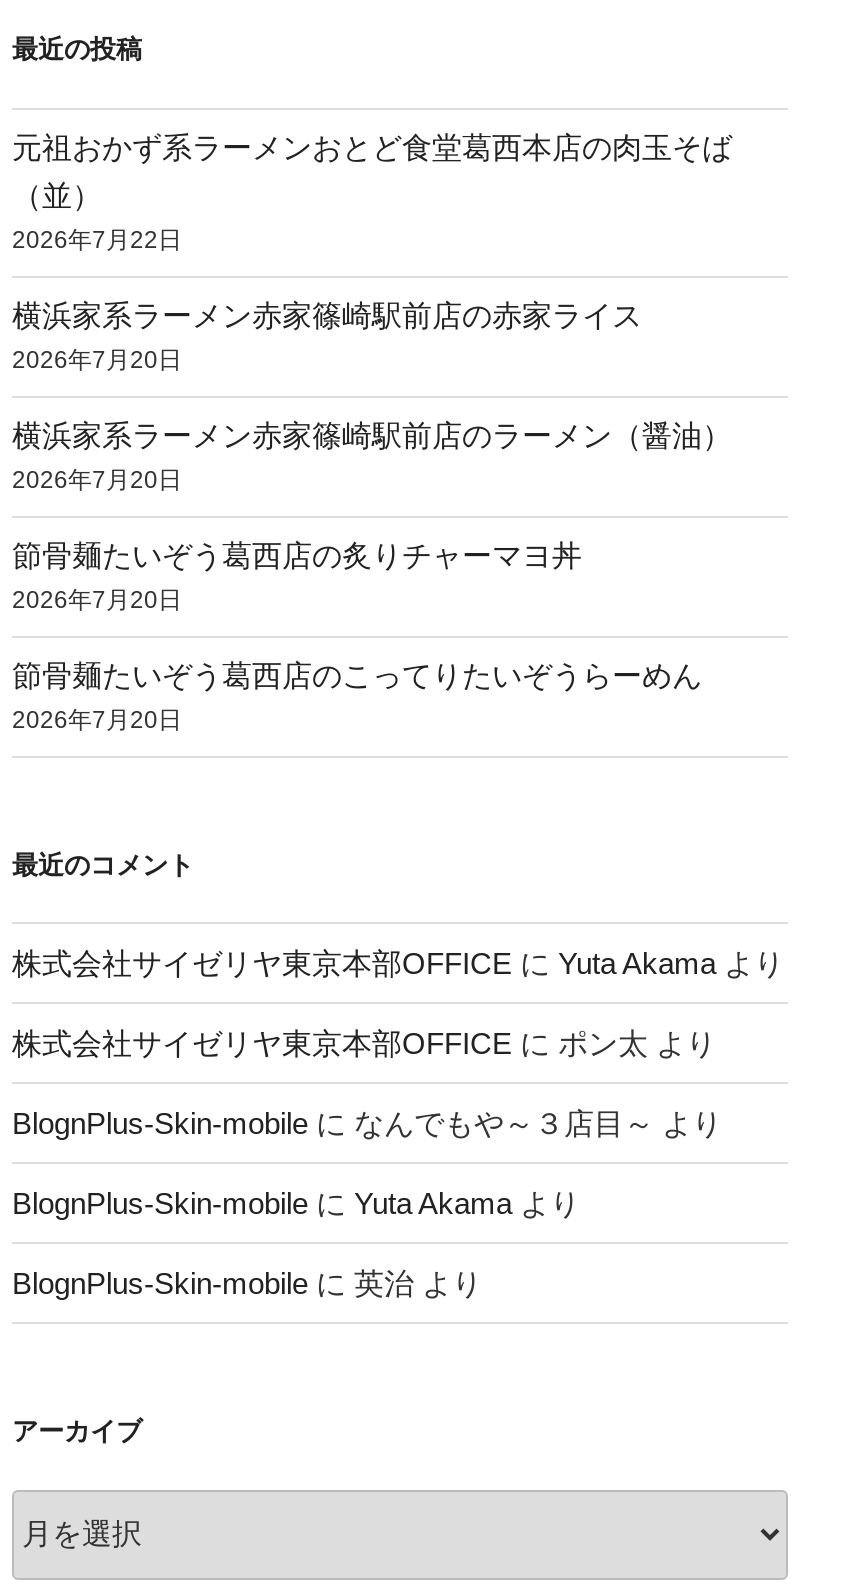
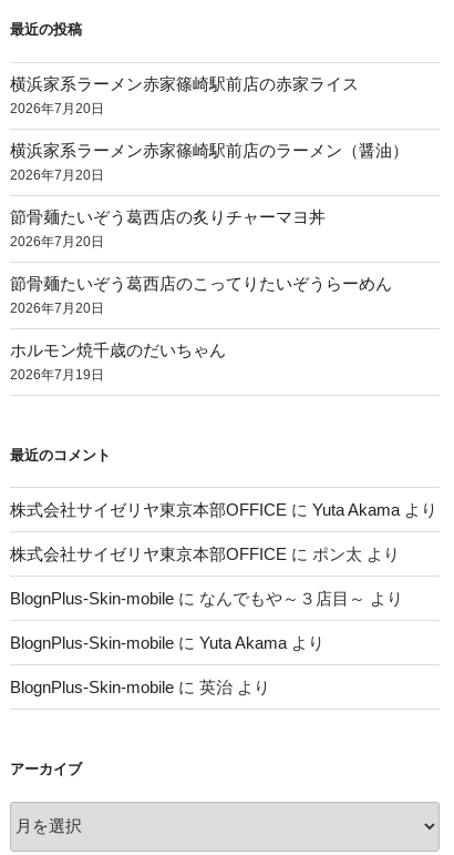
[12,130,732,254] 元祖おかず系ラーメンおとど食堂葛西本店の肉玉そば | （並） | 2026年7月22日 -> none
moved [12,298,732,734] -> [10,75,409,316]: 横浜家系ラーメン赤家篠崎駅前店の赤家ライス | 2026年7月20日 | 横浜家系ラーメン赤家篠崎駅前店のラーメン（醤油） | 2026年7月20日 | 節骨麺たいぞう葛西店の炙りチャーマヨ丼 | 2026年7月20日 | 節骨麺たいぞう葛西店のこってりたいぞうらーめん | 2026年7月20日
none -> [10,341,226,383] ホルモン焼千歳のだいちゃん | 2026年7月19日

